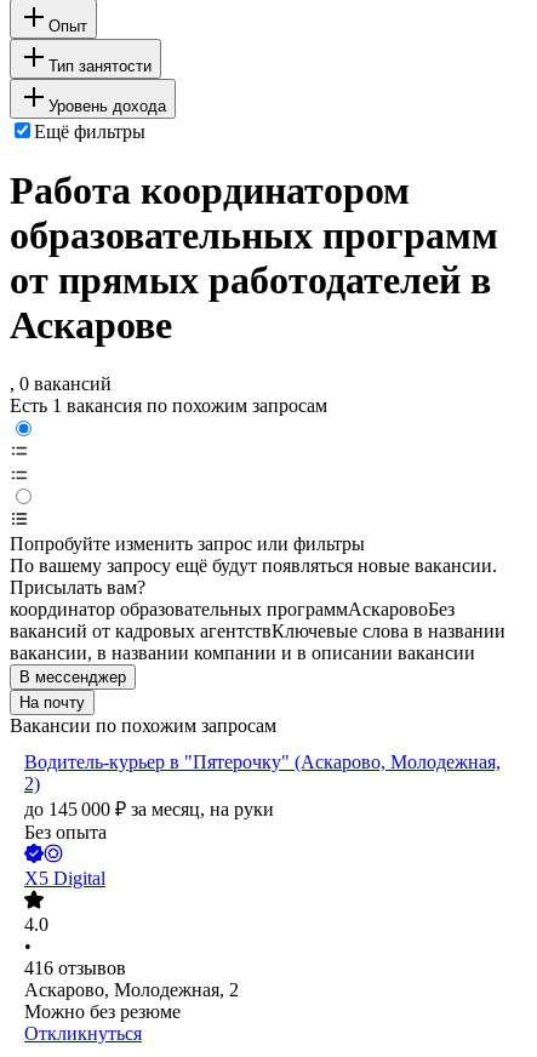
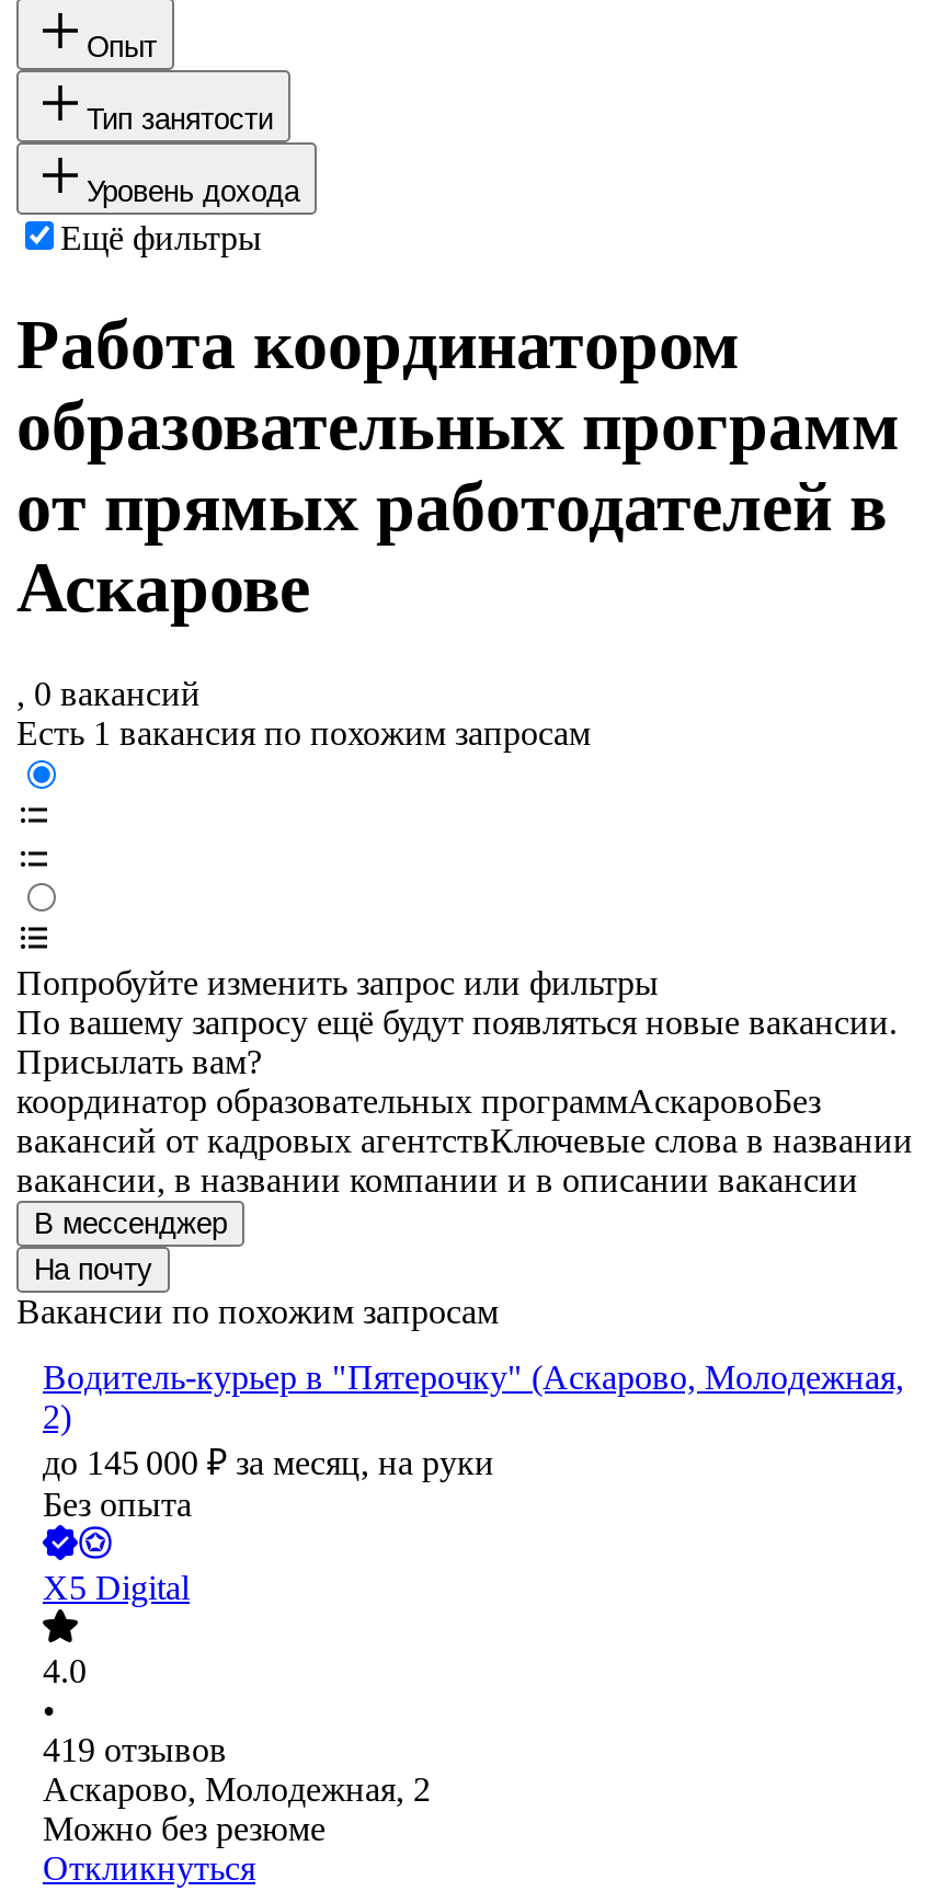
[24,958,126,979] 416 отзывов -> [43,1732,227,1769] 419 отзывов

